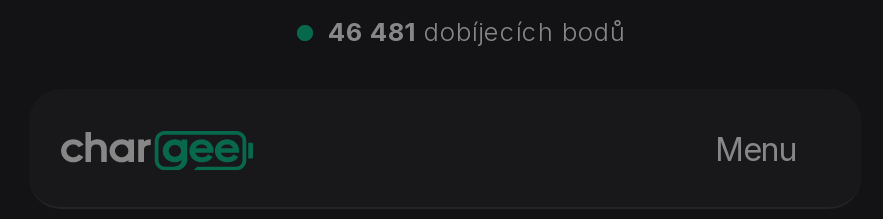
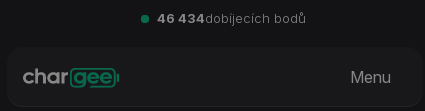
[328,17,626,47] 46 481 dobíjecích bodů -> [156,11,305,26] 46 434dobíjecích bodů

